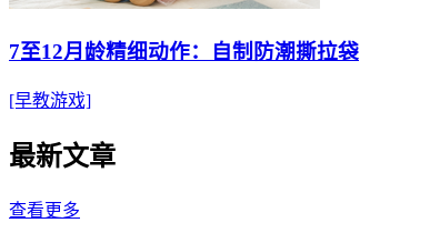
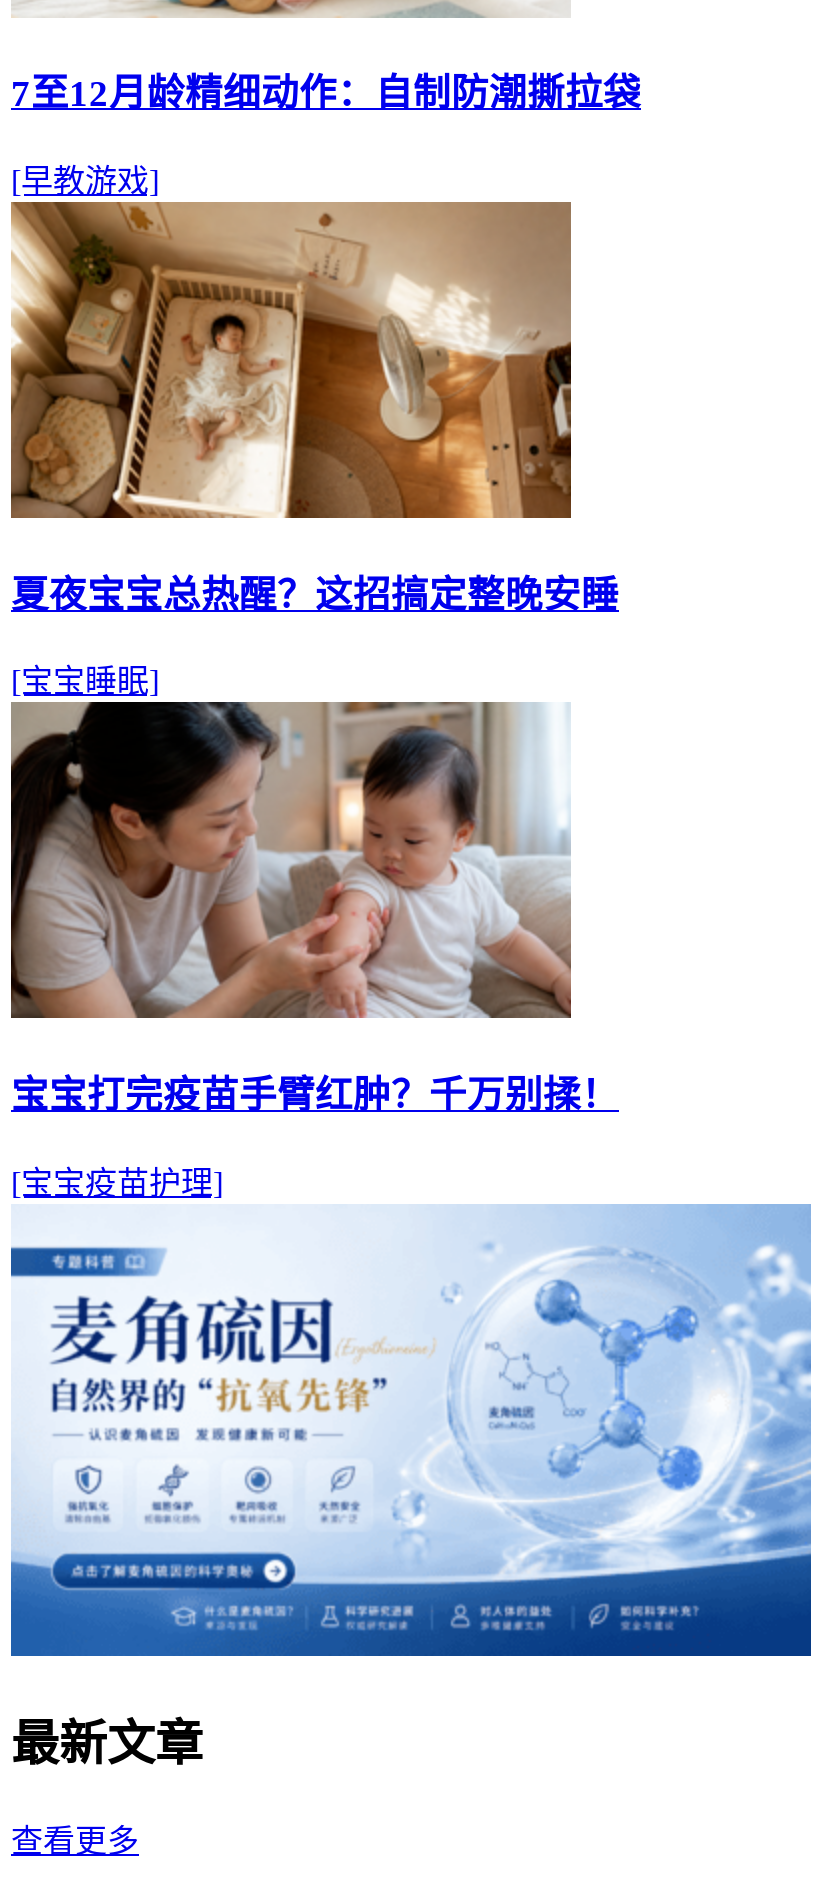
none -> [9,200,619,698] [image] | 夏夜宝宝总热醒？这招搞定整晚安睡 | [宝宝睡眠]
none -> [9,700,619,1199] [image] | 宝宝打完疫苗手臂红肿？千万别揉！ | [宝宝疫苗护理]
none -> [9,1202,813,1658] [image]

